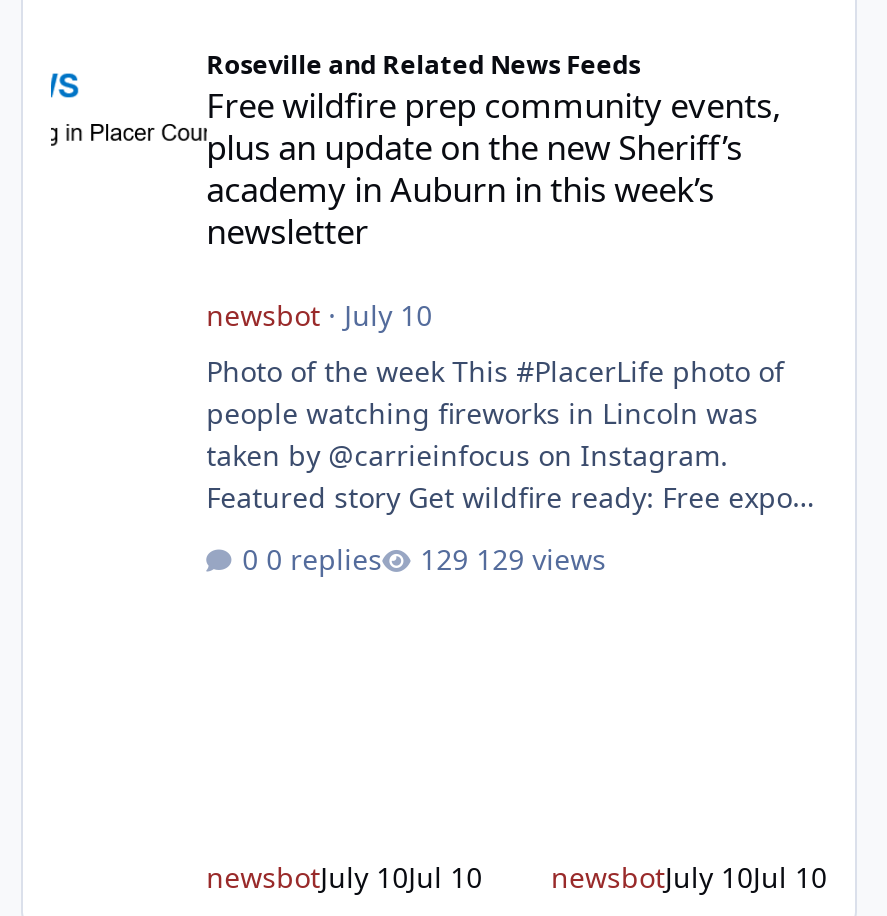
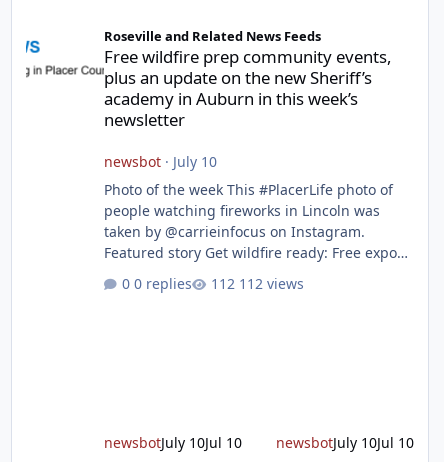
[476,540,606,578] 129 views -> [239,274,304,293] 112 views

